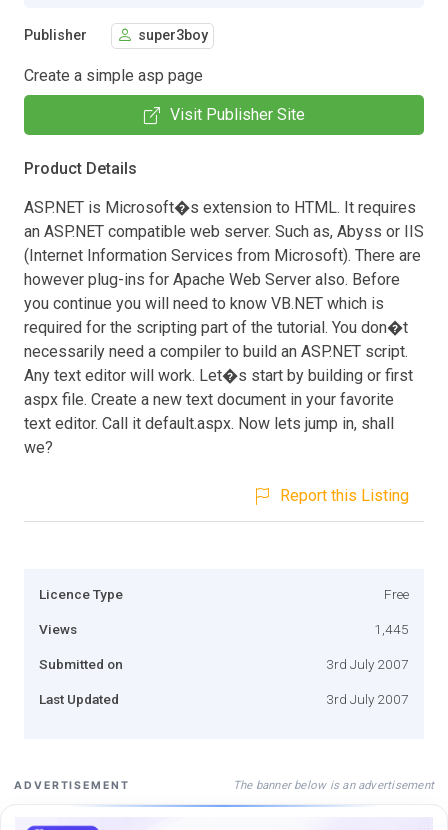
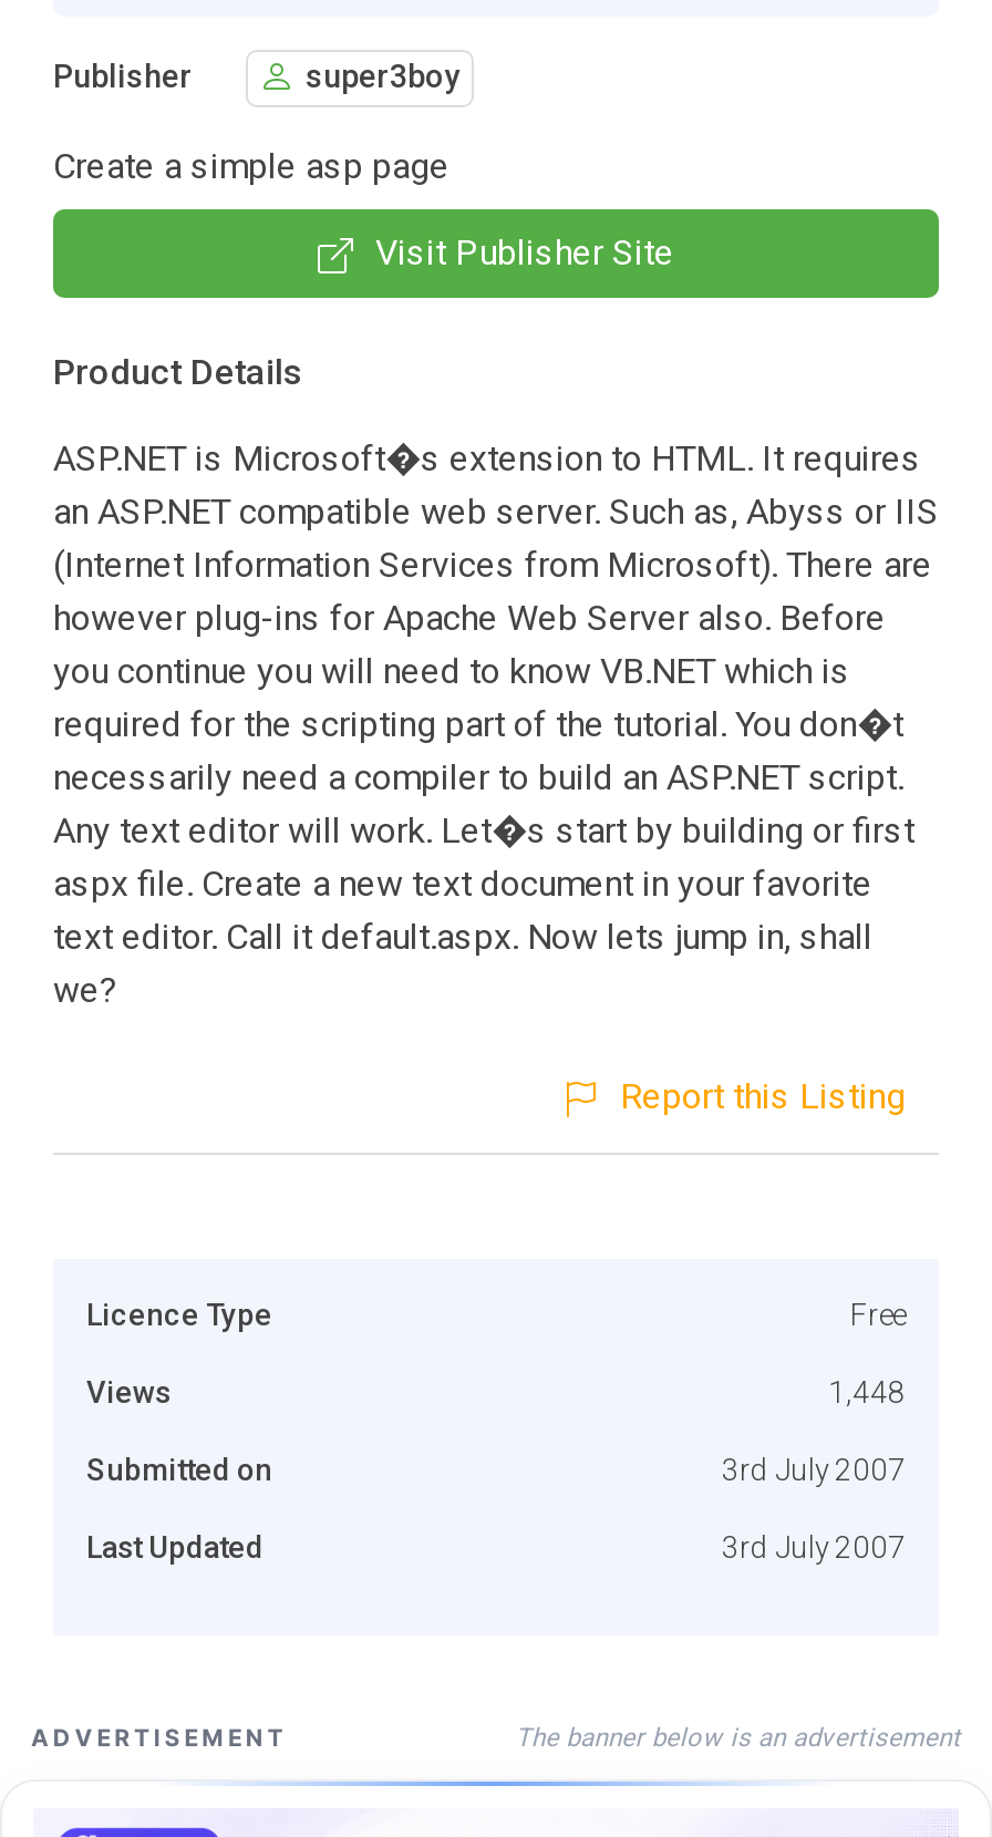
[374,621,409,637] 1,445 -> [828,1374,906,1409] 1,448

